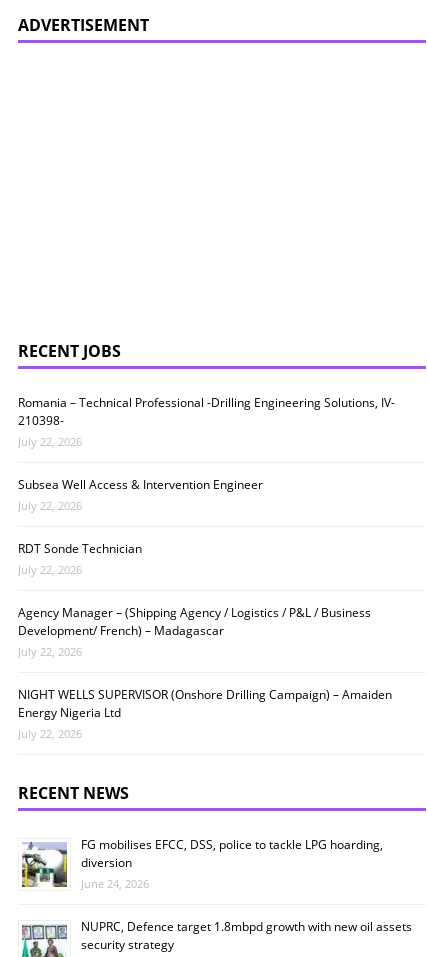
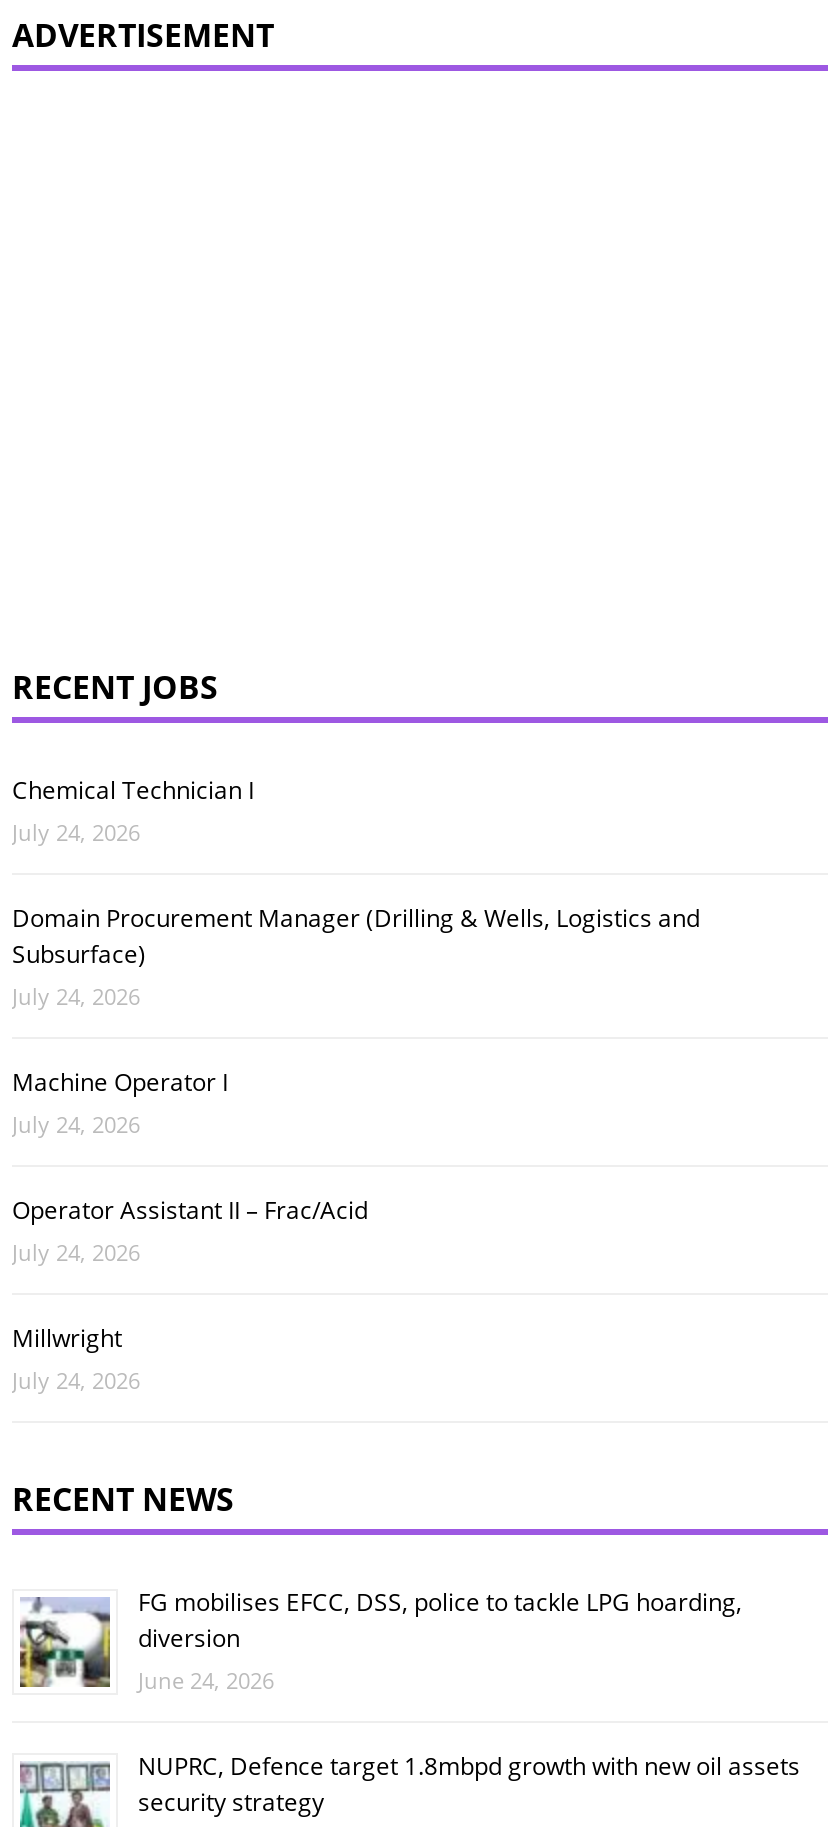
[18,394,395,449] Romania – Technical Professional -Drilling Engineering Solutions, IV- | 210398- | July 22, 2026 -> [12,773,254,847] Chemical Technician I | July 24, 2026
[18,476,263,513] Subsea Well Access & Intervention Engineer | July 22, 2026 -> [12,901,700,1011] Domain Procurement Manager (Drilling & Wells, Logistics and | Subsurface) | July 24, 2026
[18,540,142,577] RDT Sonde Technician | July 22, 2026 -> [12,1065,228,1139] Machine Operator I | July 24, 2026
[18,604,371,659] Agency Manager – (Shipping Agency / Logistics / P&L / Business | Development/ French) – Madagascar | July 22, 2026 -> [12,1193,368,1267] Operator Assistant II – Frac/Acid | July 24, 2026
[18,686,392,741] NIGHT WELLS SUPERVISOR (Onshore Drilling Campaign) – Amaiden | Energy Nigeria Ltd | July 22, 2026 -> [12,1321,140,1395] Millwright | July 24, 2026

